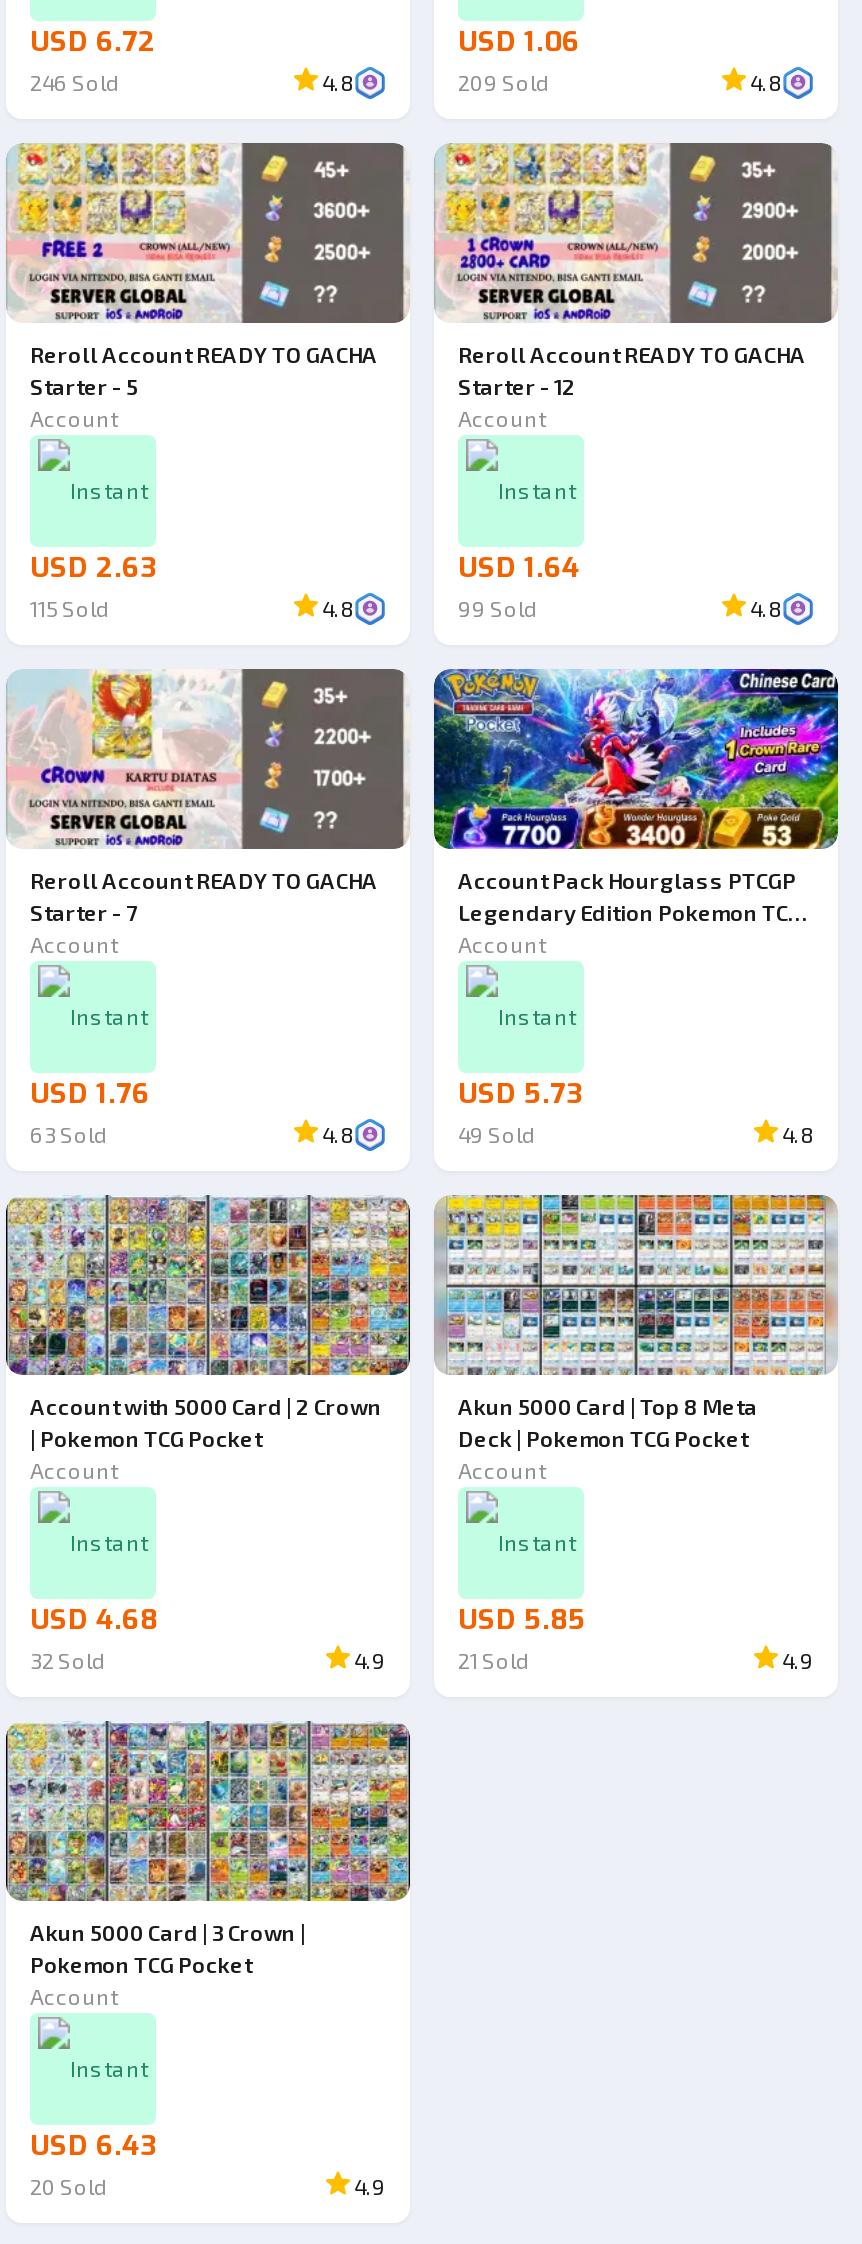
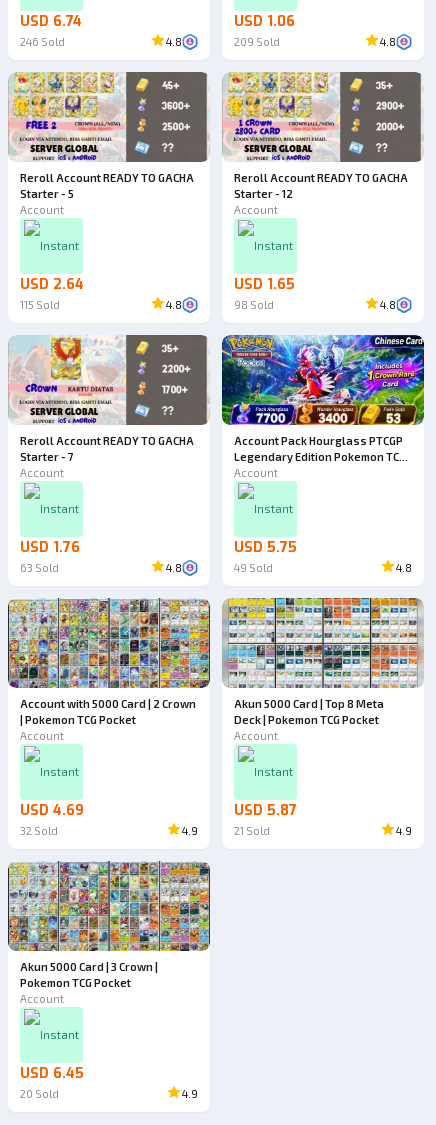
[30,23,156,61] USD 6.72 -> [20,12,82,31] USD 6.74
[30,549,158,587] USD 2.63 -> [20,275,84,294] USD 2.64
[458,549,580,587] USD 1.64 -> [234,275,295,294] USD 1.65
[458,595,538,621] 99 Sold -> [234,298,274,311] 98 Sold
[458,1075,584,1113] USD 5.73 -> [234,538,297,557] USD 5.75
[30,1601,158,1639] USD 4.68 -> [20,801,84,820] USD 4.69
[458,1601,586,1639] USD 5.85 -> [234,801,297,820] USD 5.87
[30,2127,158,2165] USD 6.43 -> [20,1064,84,1083] USD 6.45

